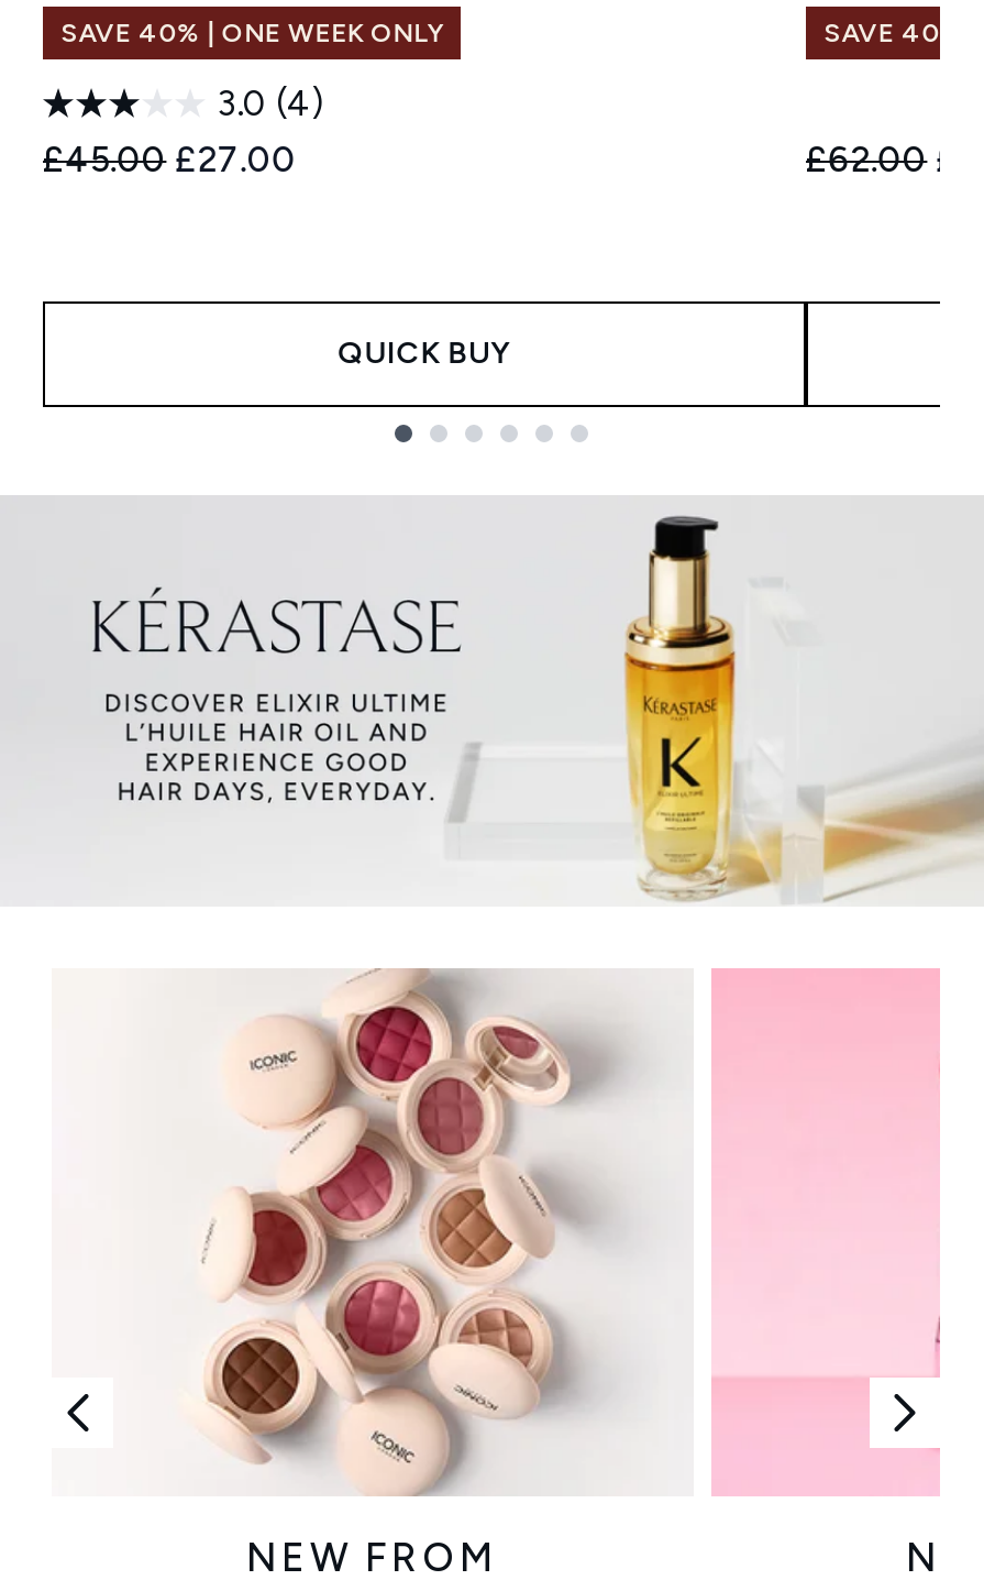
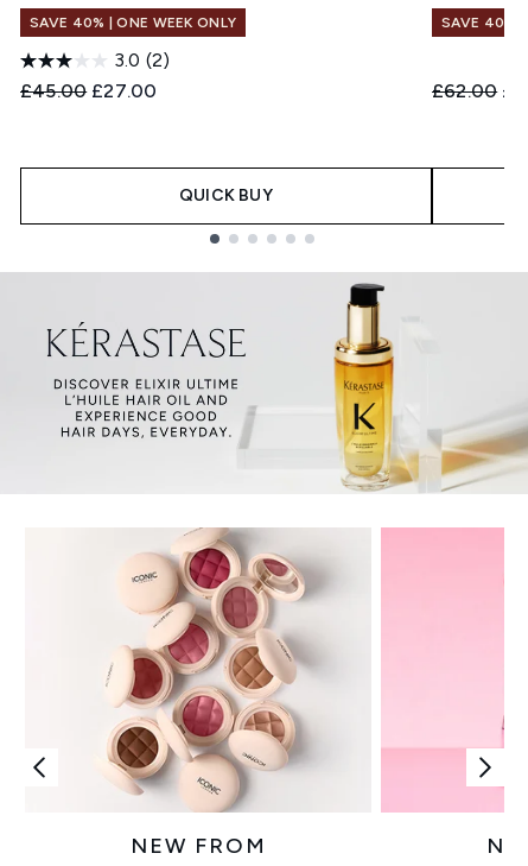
[217,82,324,123] 3.0 (4) -> [114,49,170,71] 3.0 (2)

